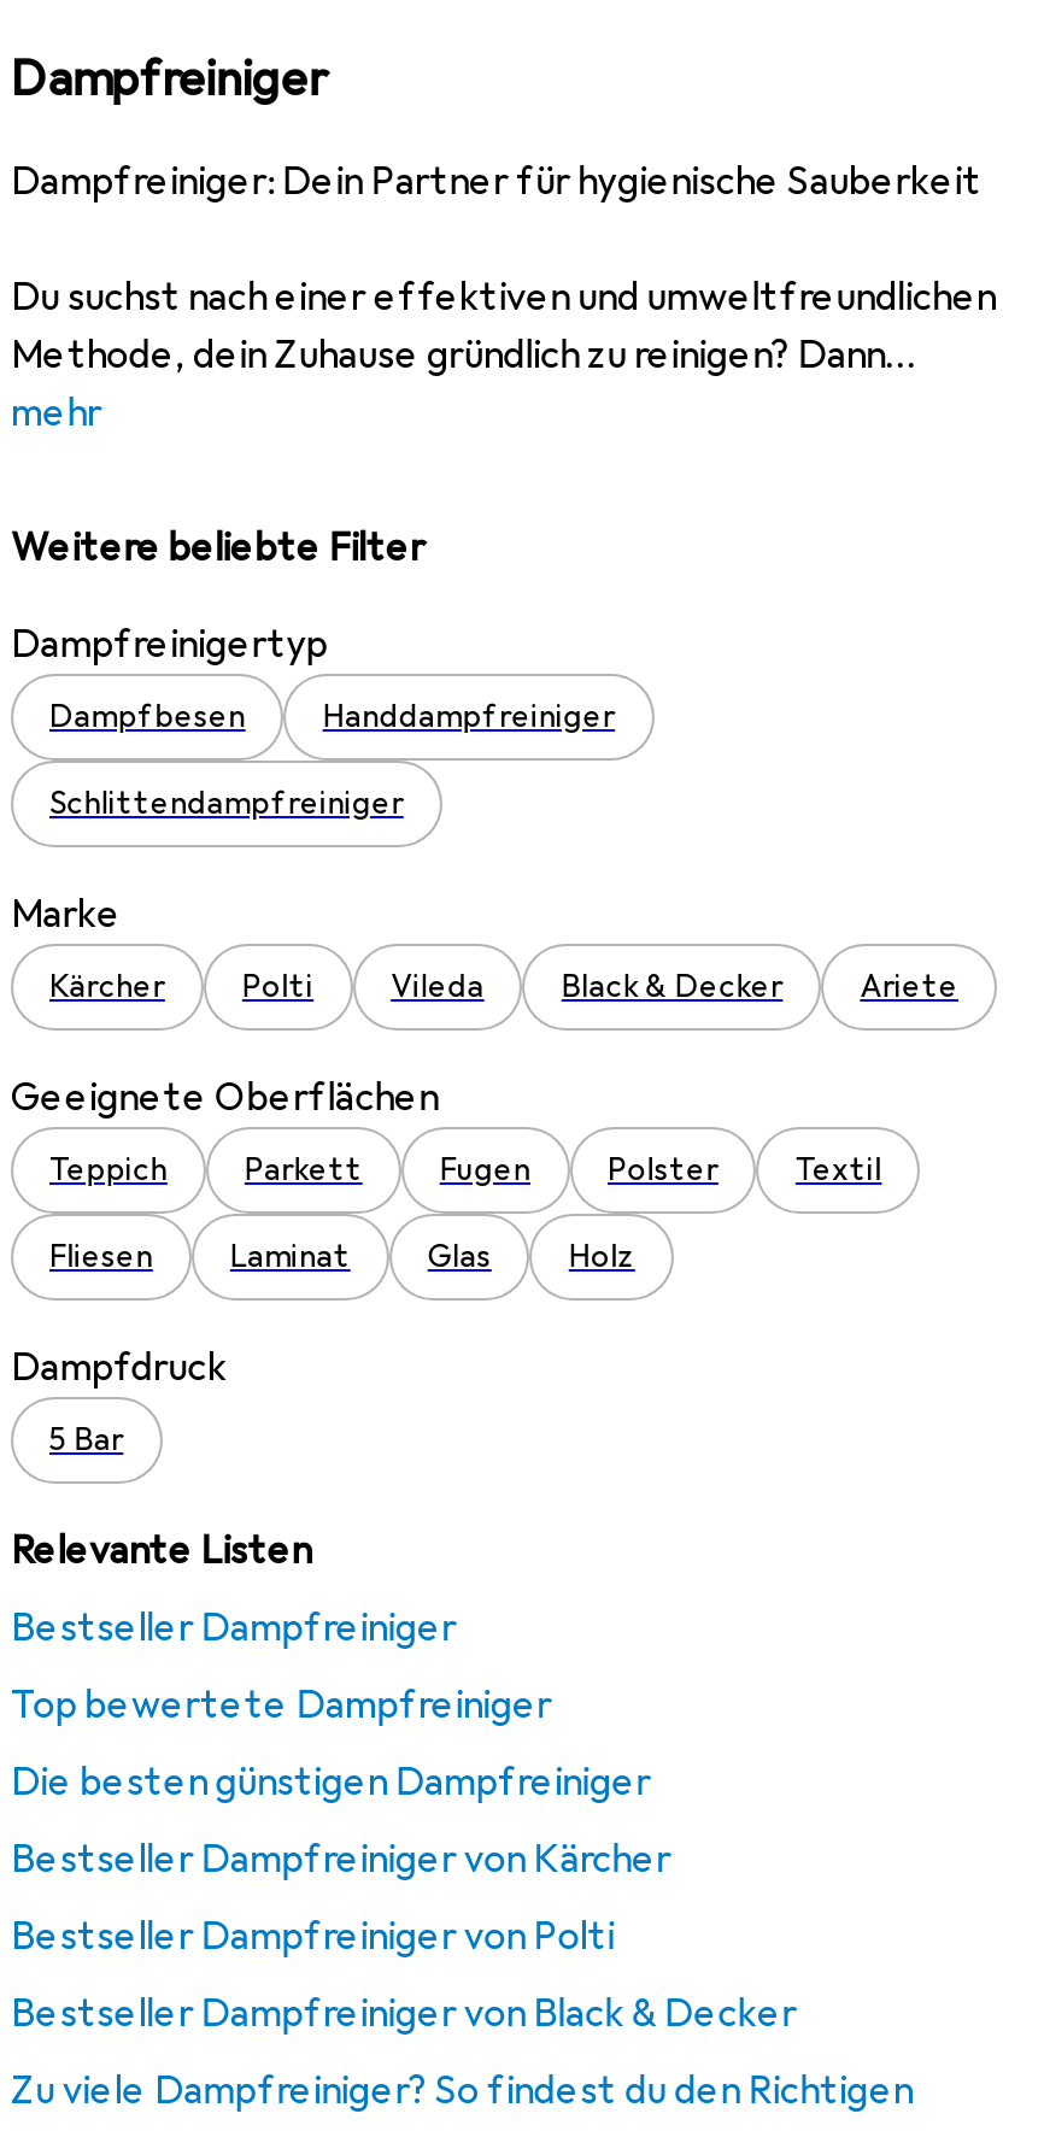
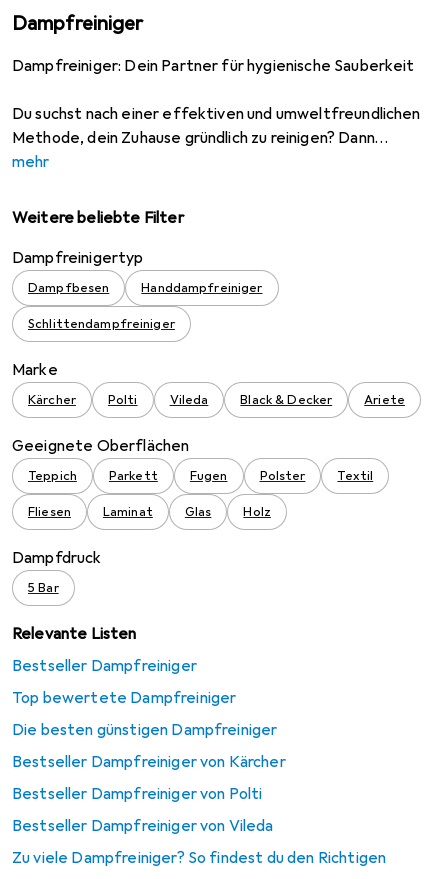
[11,1990,797,2038] Bestseller Dampfreiniger von Black & Decker -> [12,816,274,836] Bestseller Dampfreiniger von Vileda

